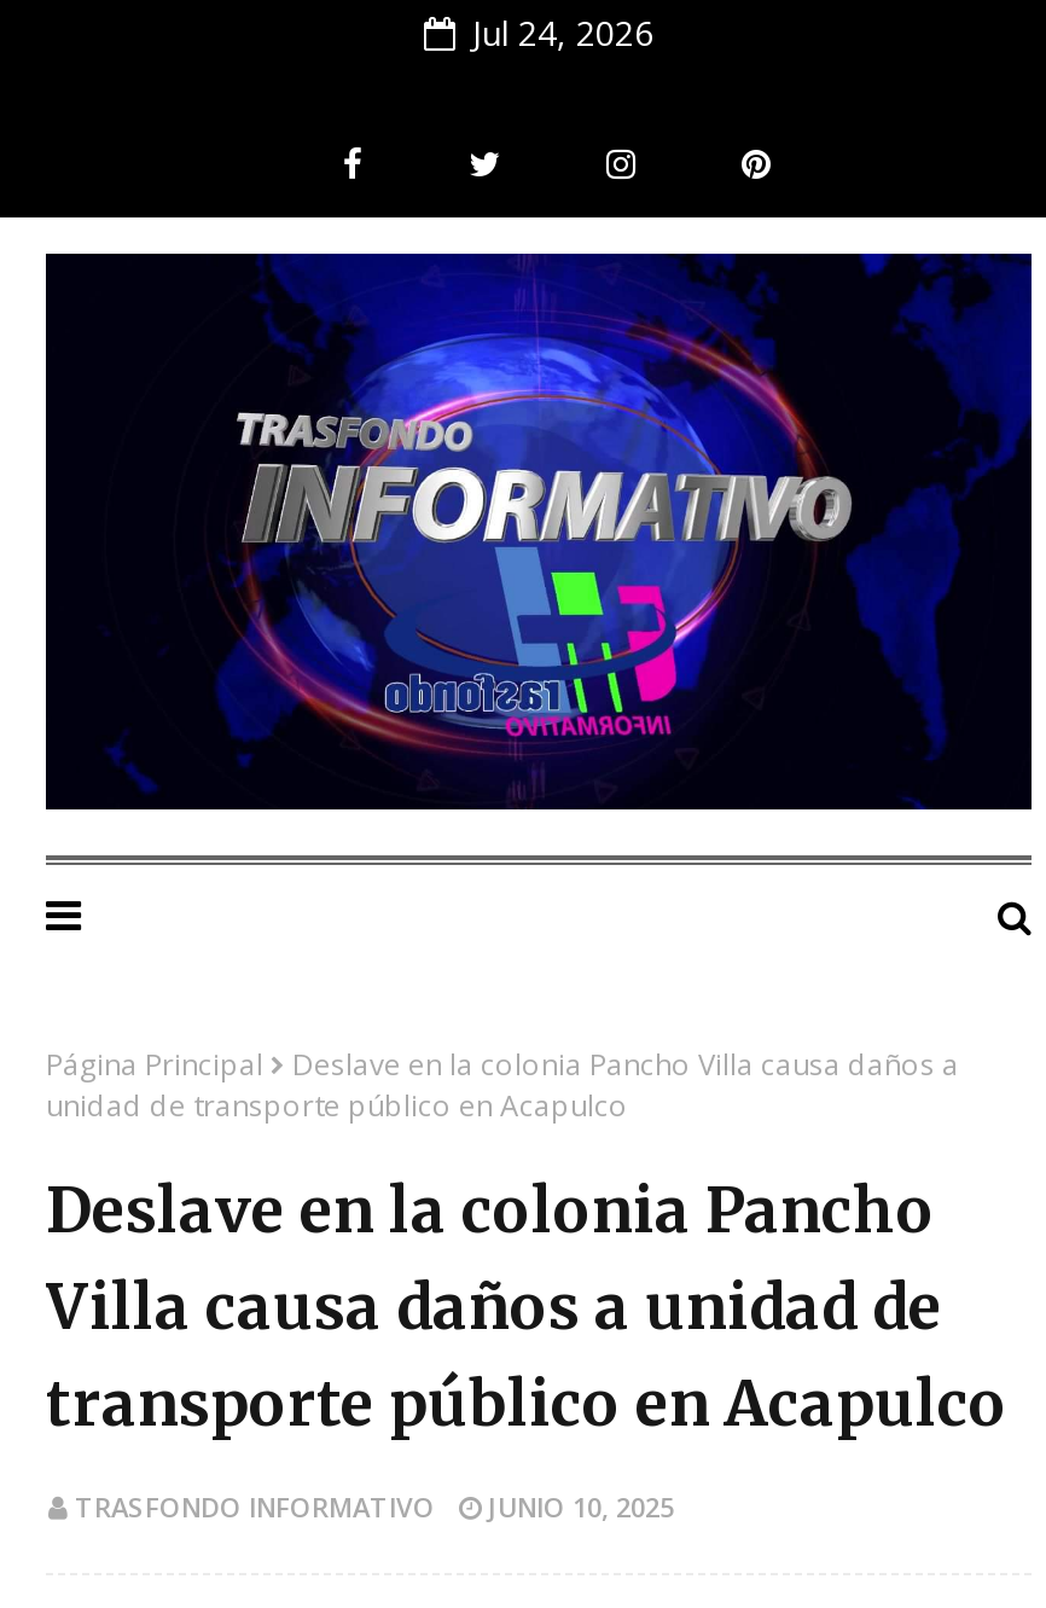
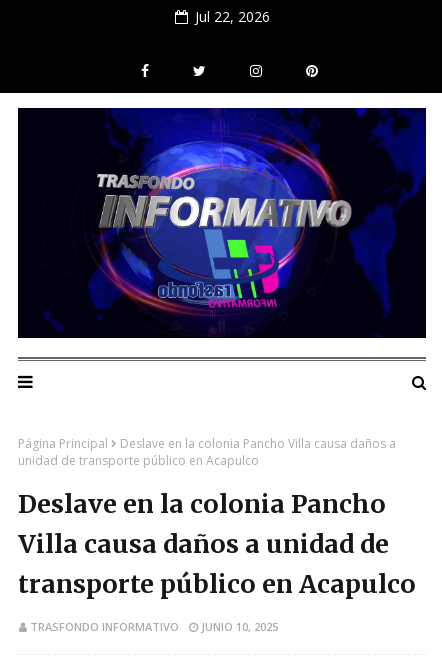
[472,10,653,56] Jul 24, 2026 -> [194,7,269,26] Jul 22, 2026

